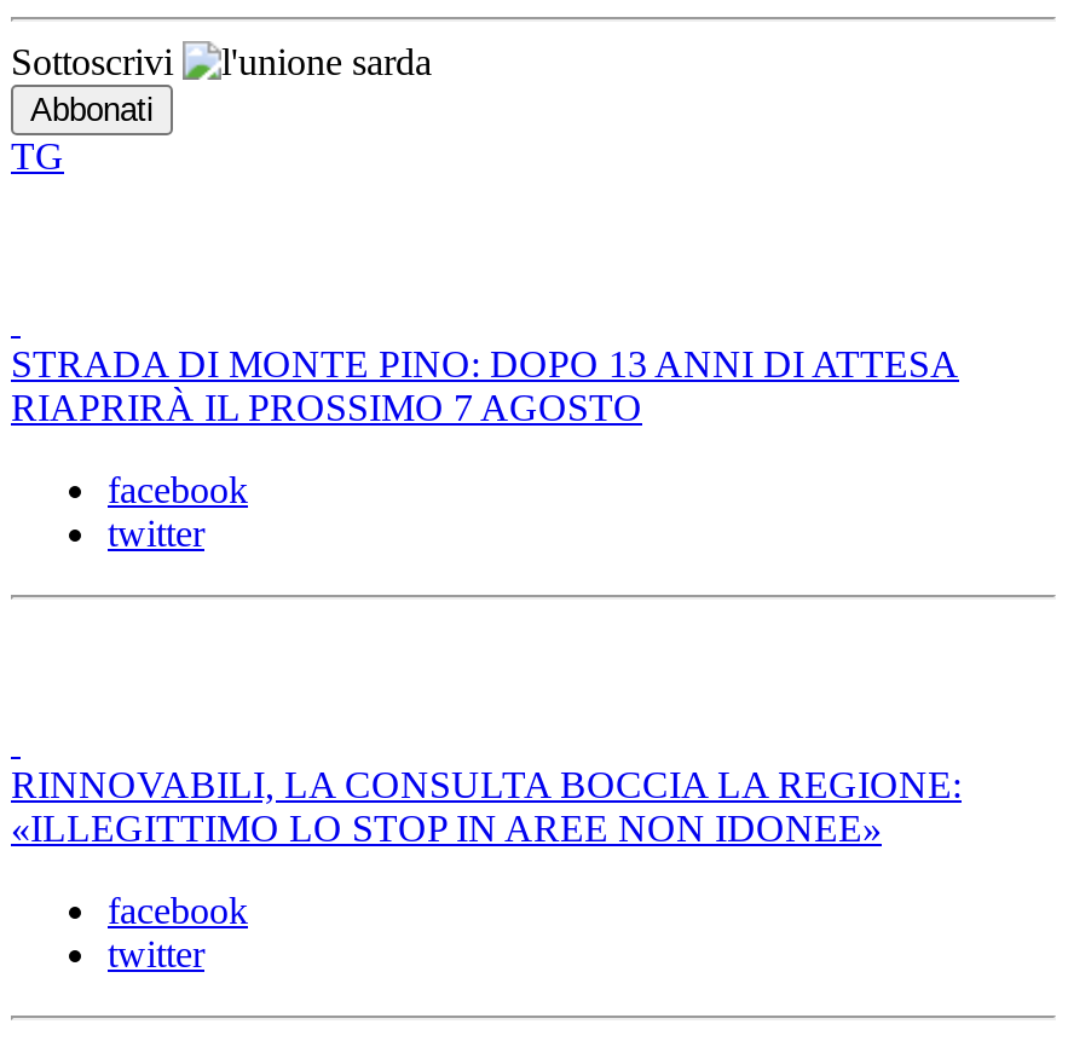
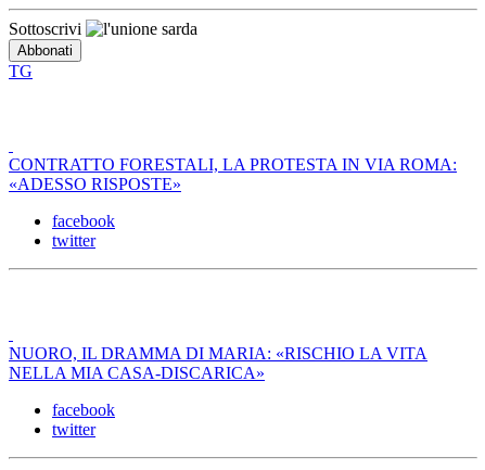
[11,344,959,429] STRADA DI MONTE PINO: DOPO 13 ANNI DI ATTESA | RIAPRIRÀ IL PROSSIMO 7 AGOSTO -> [9,156,457,194] CONTRATTO FORESTALI, LA PROTESTA IN VIA ROMA: | «ADESSO RISPOSTE»
[11,765,962,849] RINNOVABILI, LA CONSULTA BOCCIA LA REGIONE: | «ILLEGITTIMO LO STOP IN AREE NON IDONEE» -> [9,344,427,382] NUORO, IL DRAMMA DI MARIA: «RISCHIO LA VITA | NELLA MIA CASA-DISCARICA»

